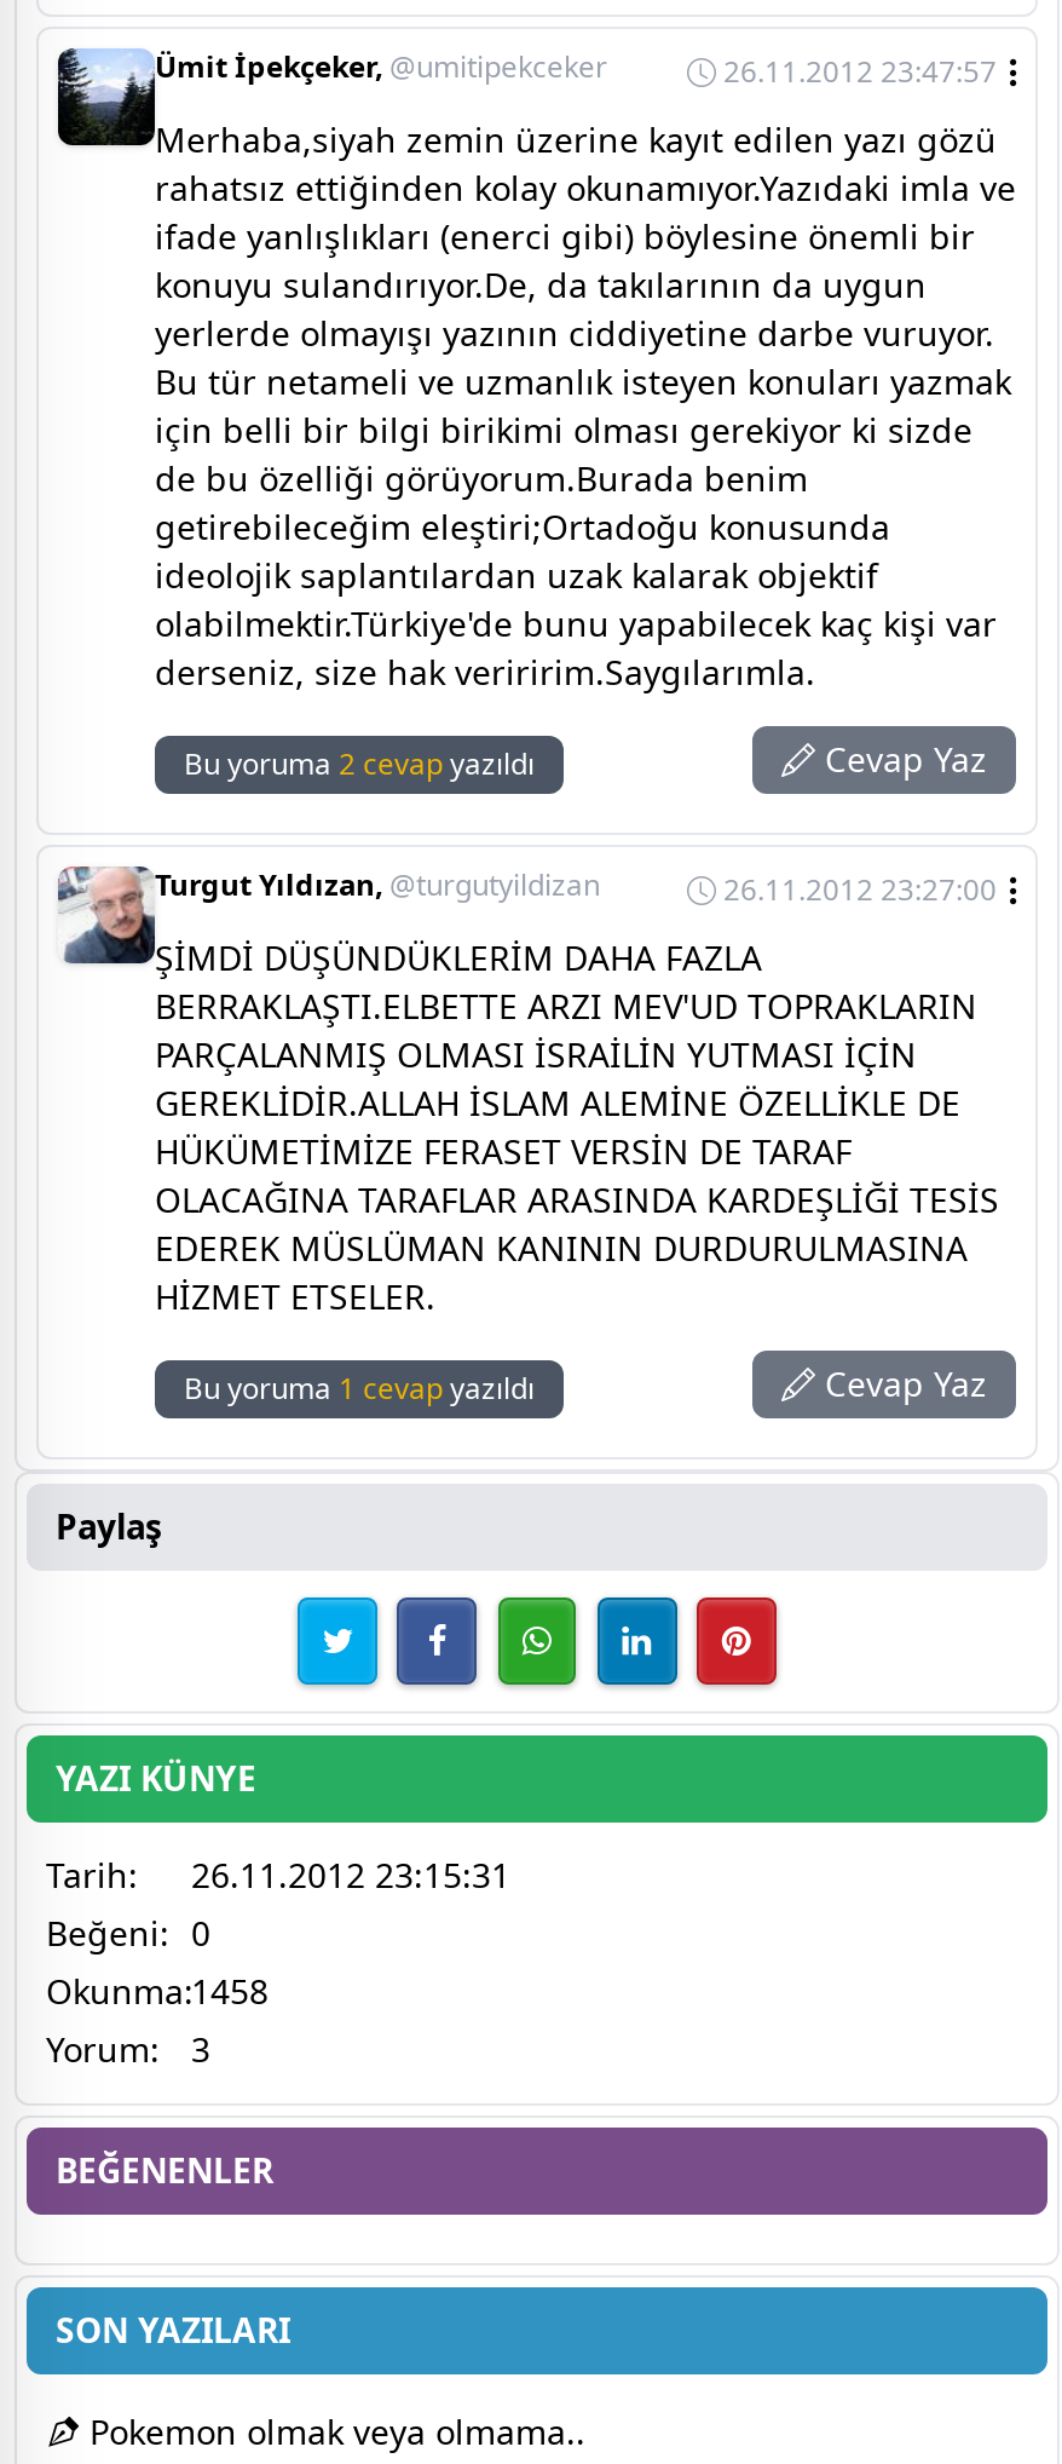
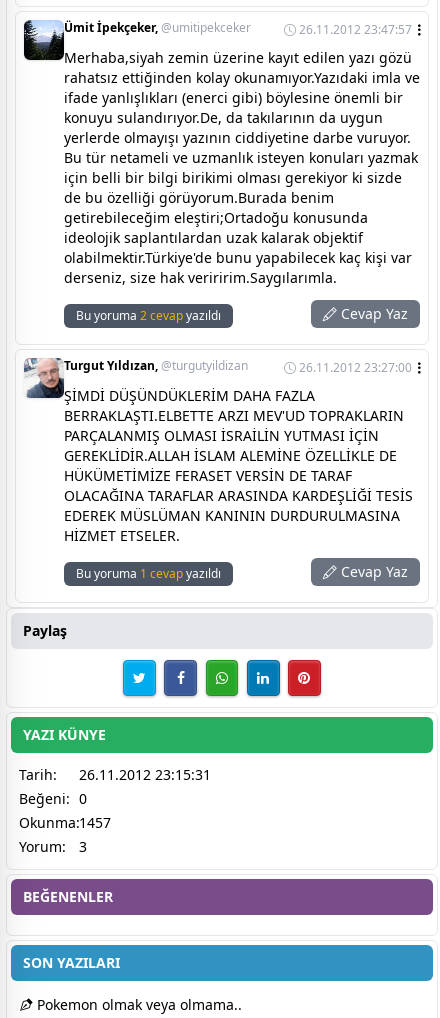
[46,1968,269,2014] Okunma:1458 -> [19,813,111,832] Okunma:1457

